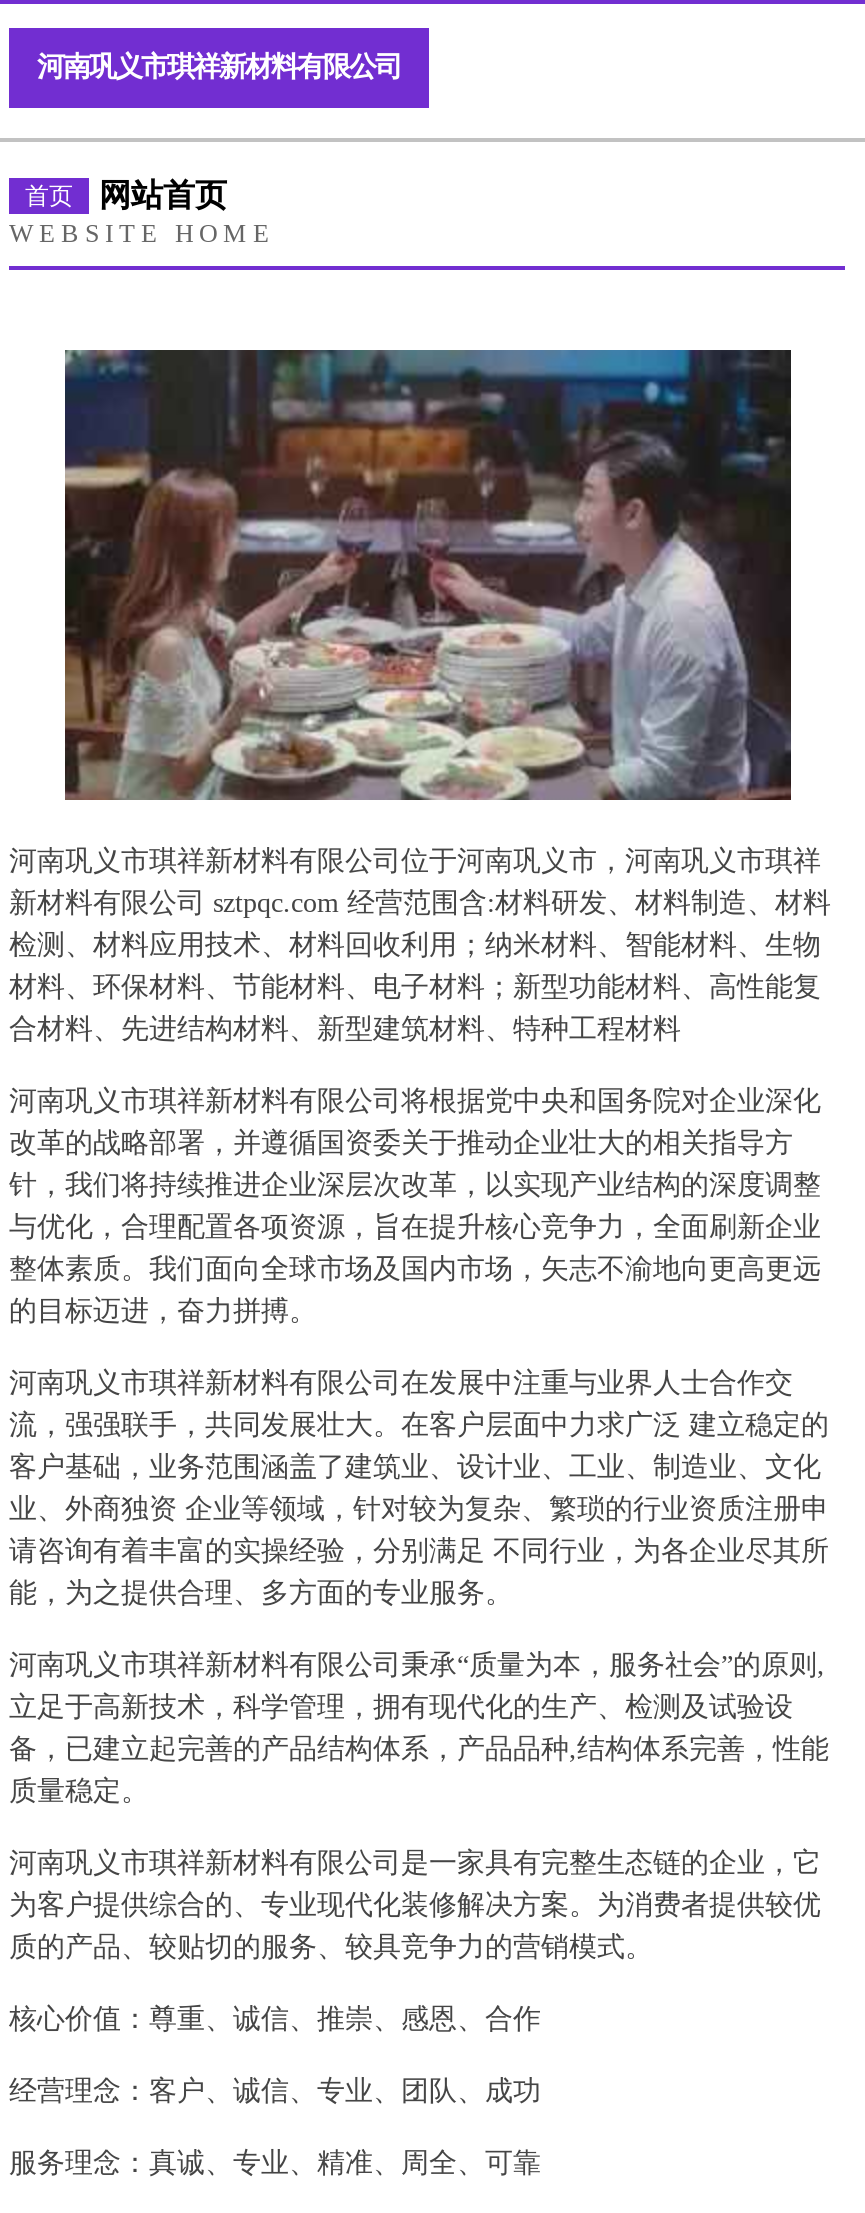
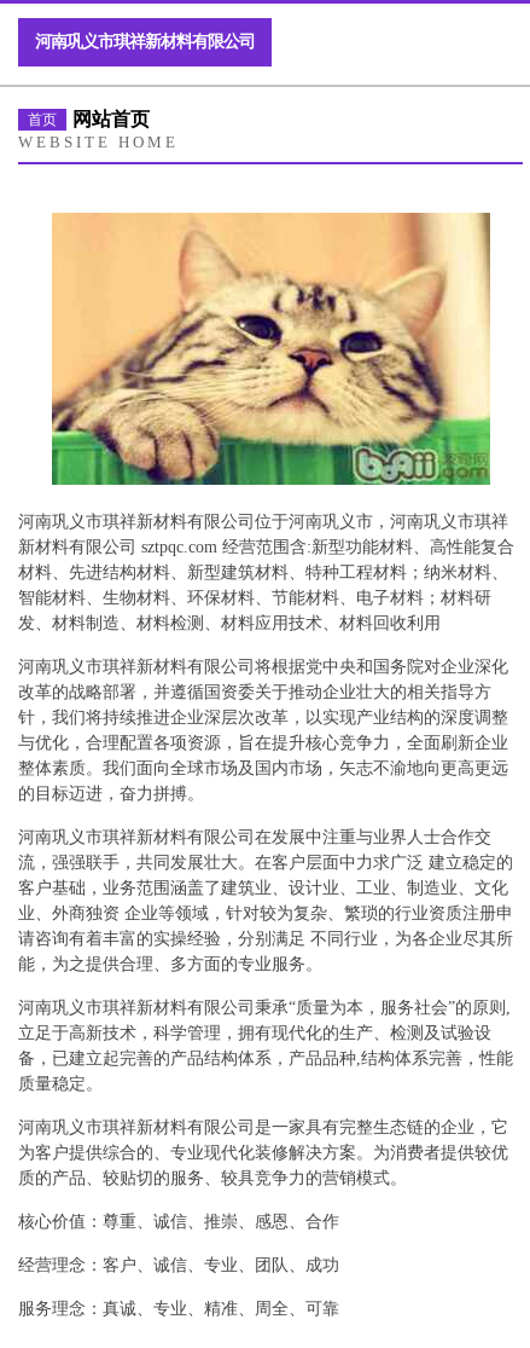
[63,348,793,802] [image] -> [51,212,491,486] [image]
[9,888,831,1044] 新材料有限公司 sztpqc.com 经营范围含:材料研发、材料制造、材料 | 检测、材料应用技术、材料回收利用；纳米材料、智能材料、生物 | 材料、环保材料、节能材料、电子材料；新型功能材料、高性能复 | 合材料、先进结构材料、新型建筑材料、特种工程材料 -> [18,538,514,632] 新材料有限公司 sztpqc.com 经营范围含:新型功能材料、高性能复合 | 材料、先进结构材料、新型建筑材料、特种工程材料；纳米材料、 | 智能材料、生物材料、环保材料、节能材料、电子材料；材料研 | 发、材料制造、材料检测、材料应用技术、材料回收利用

